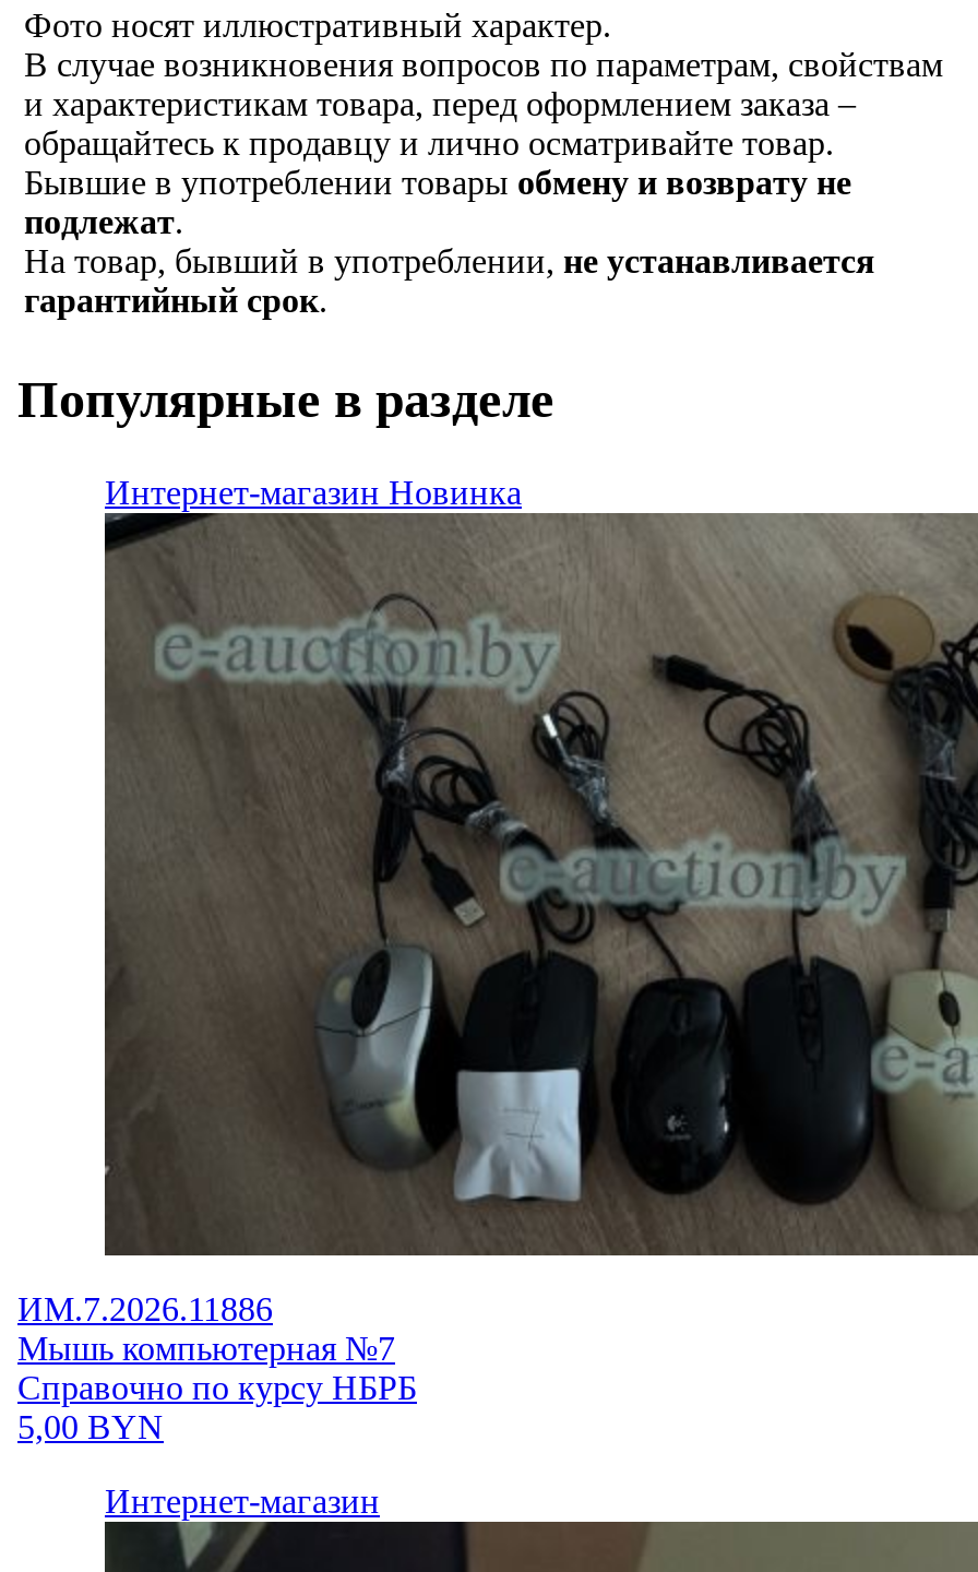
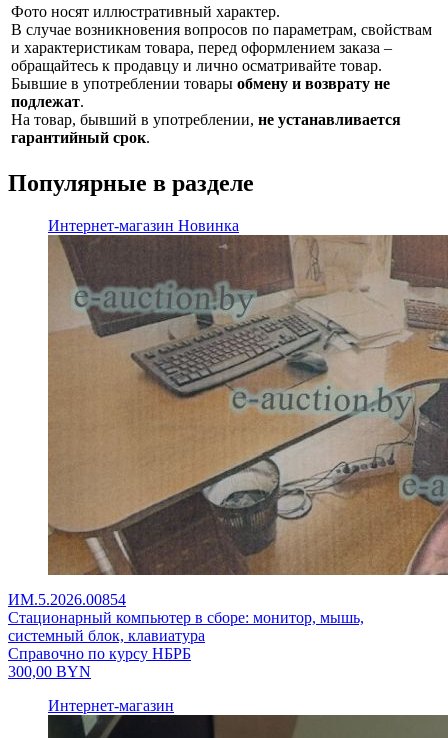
[17,515,971,1367] [image] | ИМ.7.2026.11886 | Мышь компьютерная №7 -> [8,235,445,644] [image] | ИМ.5.2026.00854 | Стационарный компьютер в сборе: монитор, мышь, | системный блок, клавиатура
[17,1408,164,1445] 5,00 BYN -> [8,663,91,680] 300,00 BYN

